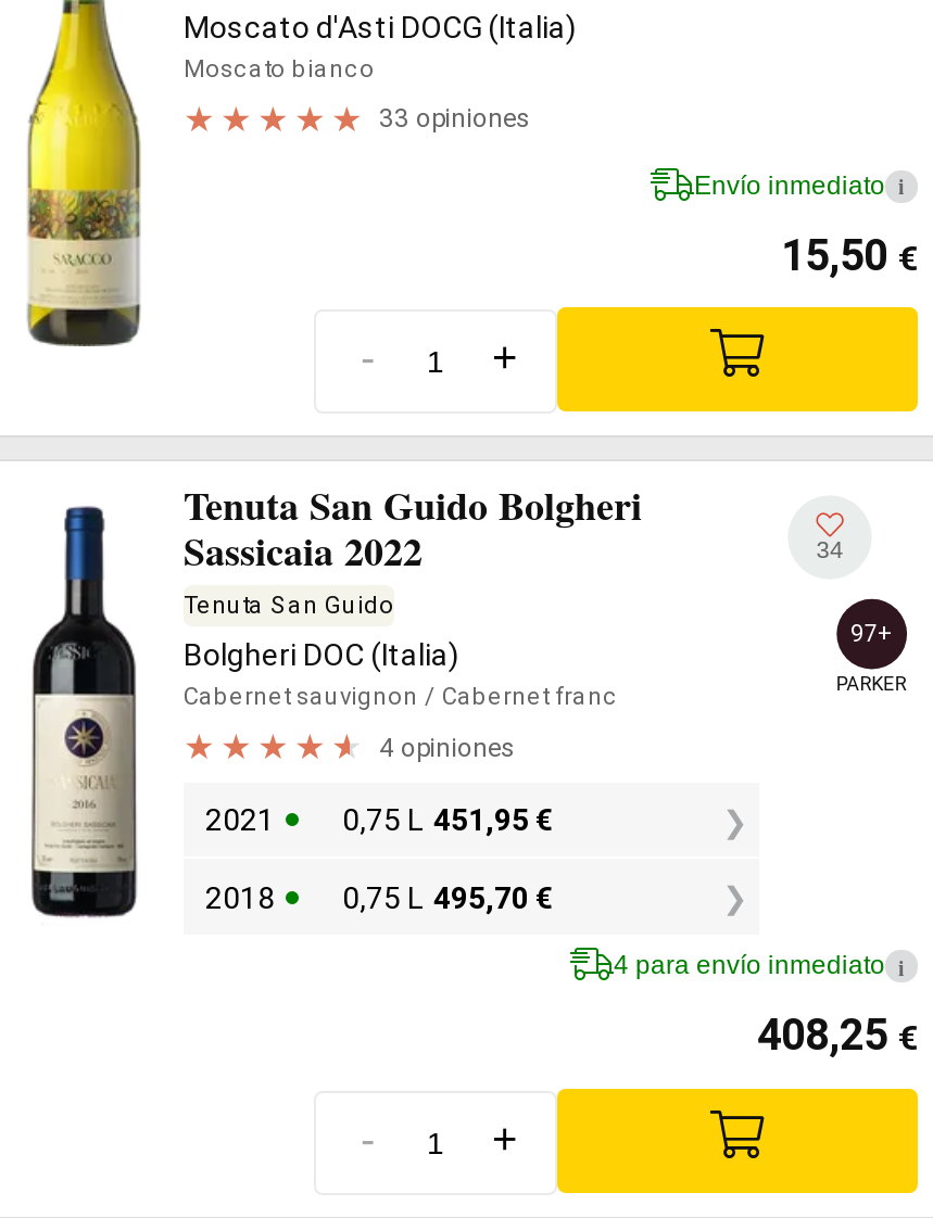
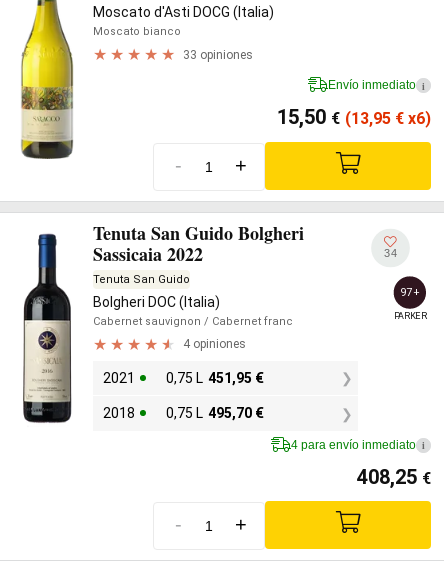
[781,228,918,280] 15,50 € -> [277,105,431,129] 15,50 € (13,95 €x6)

